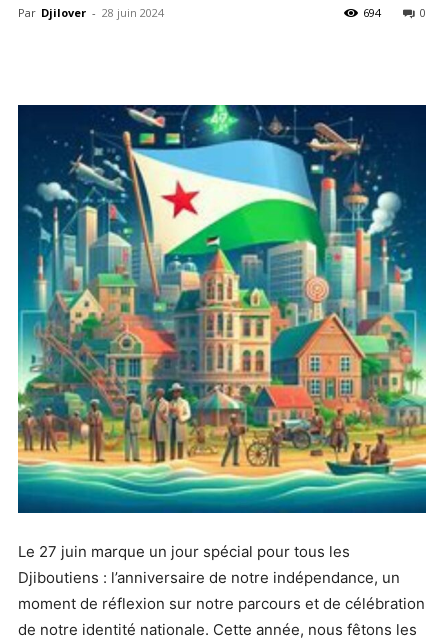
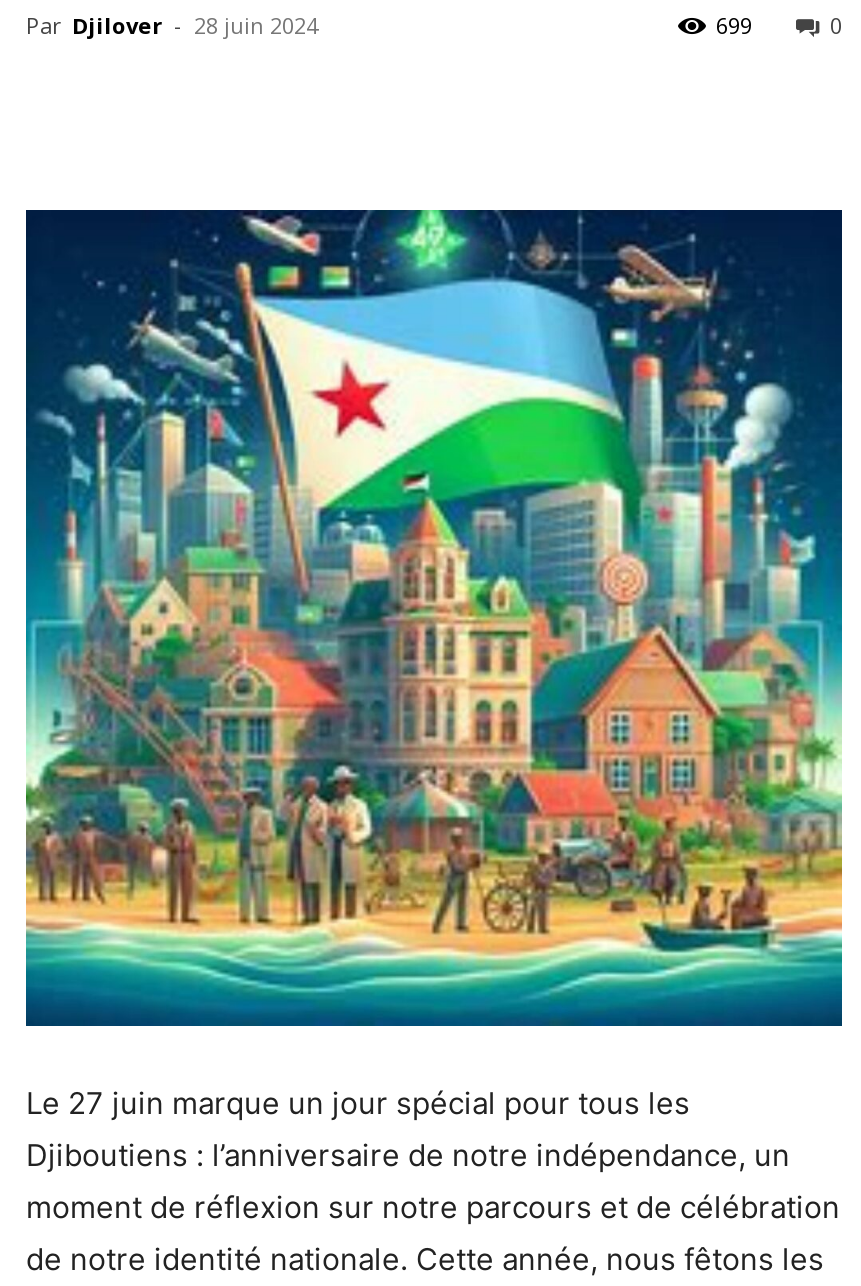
[363,5,381,20] 694 -> [716,10,752,40] 699

